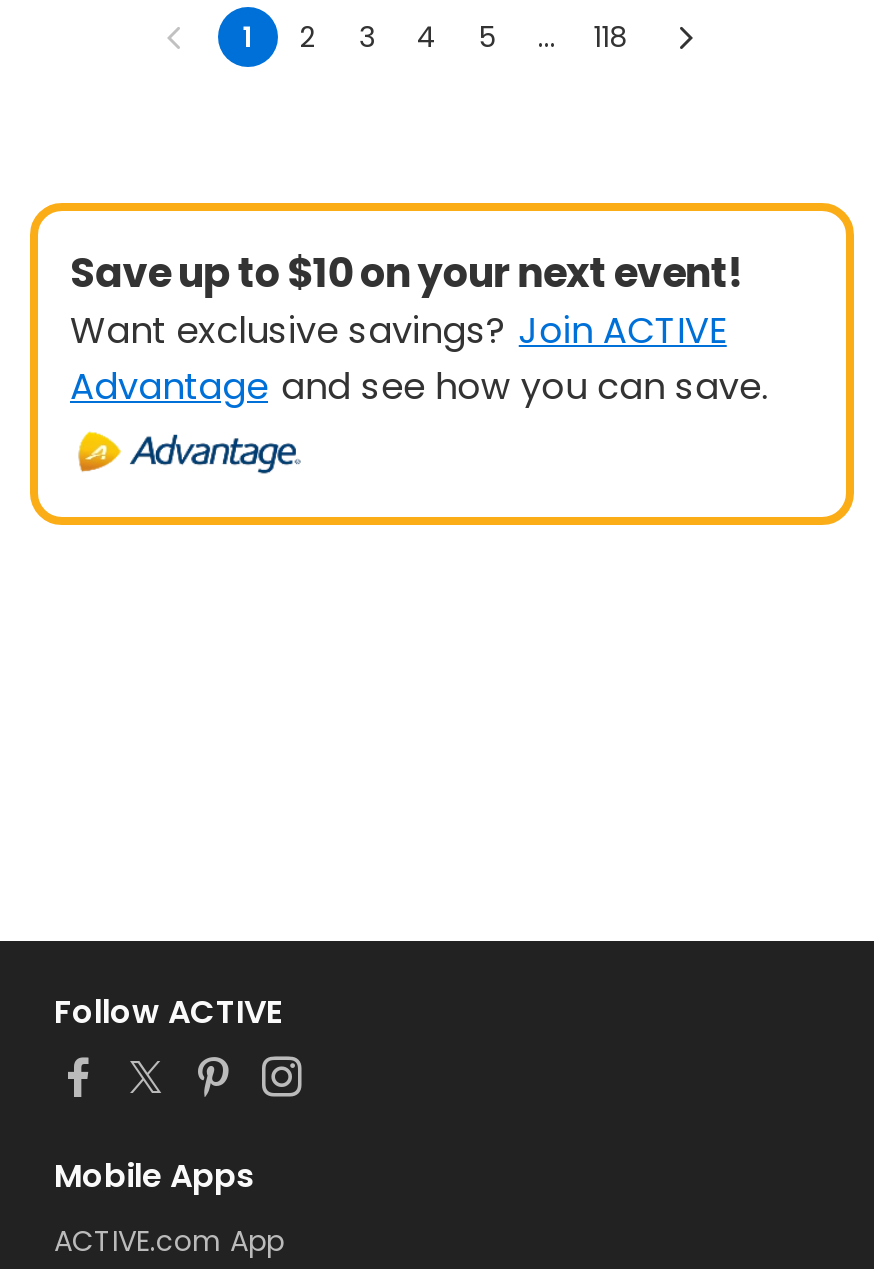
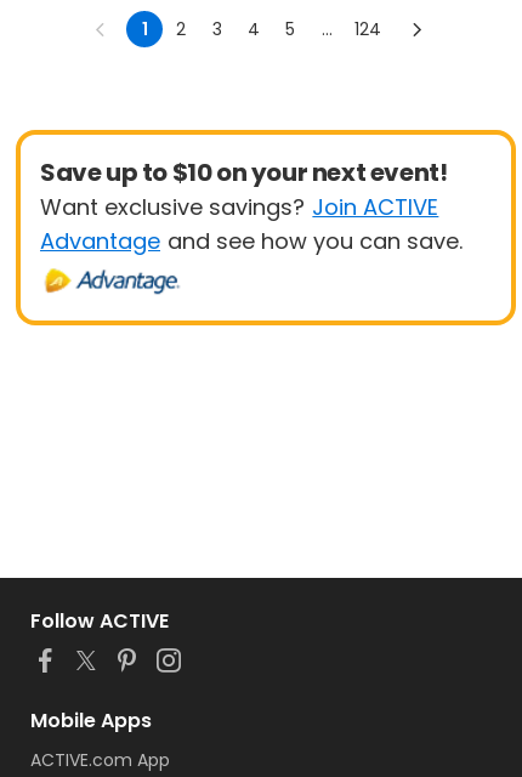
[593,17,627,57] 118 -> [354,17,381,41] 124

